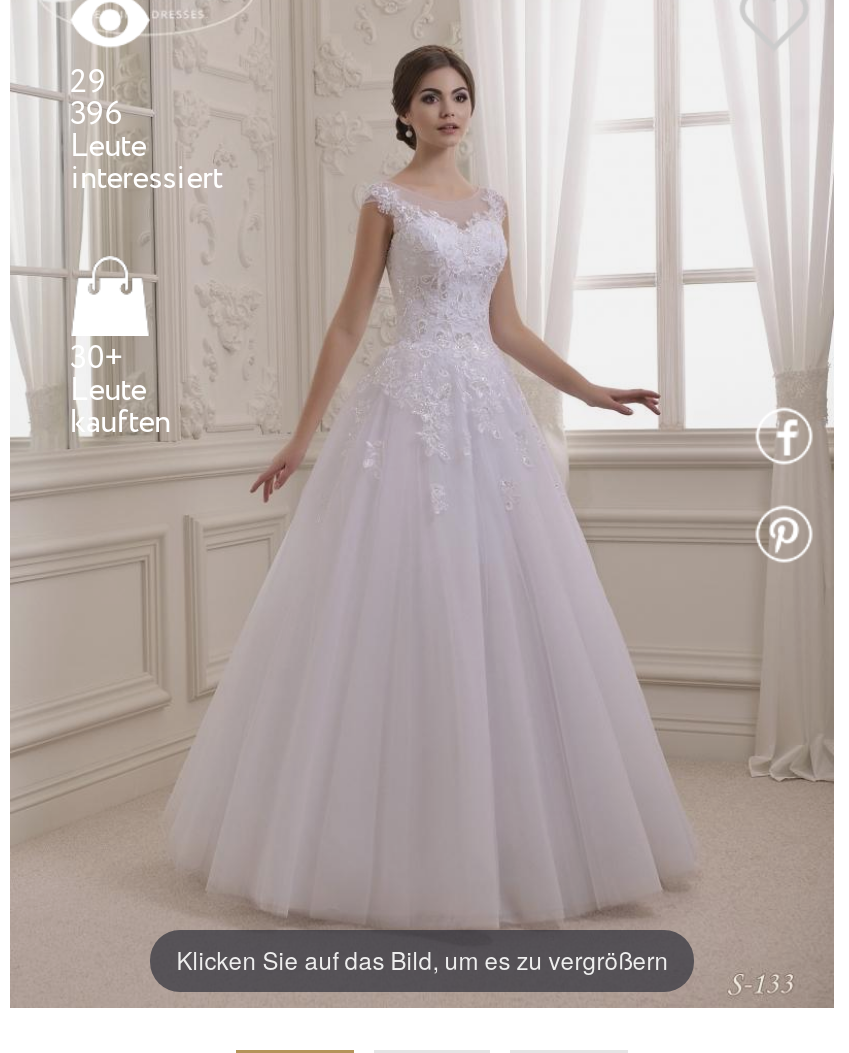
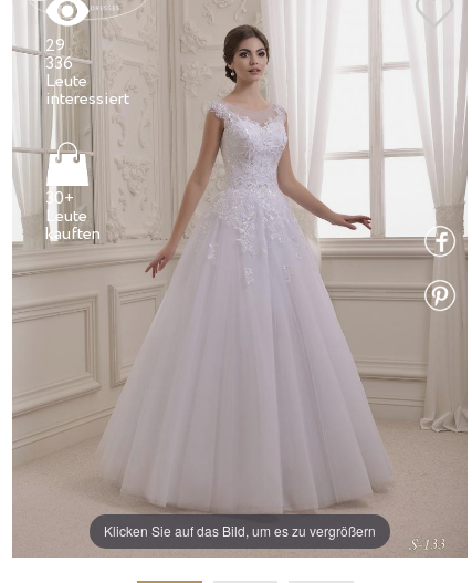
[70,92,122,138] 396 -> [46,51,73,77] 336

